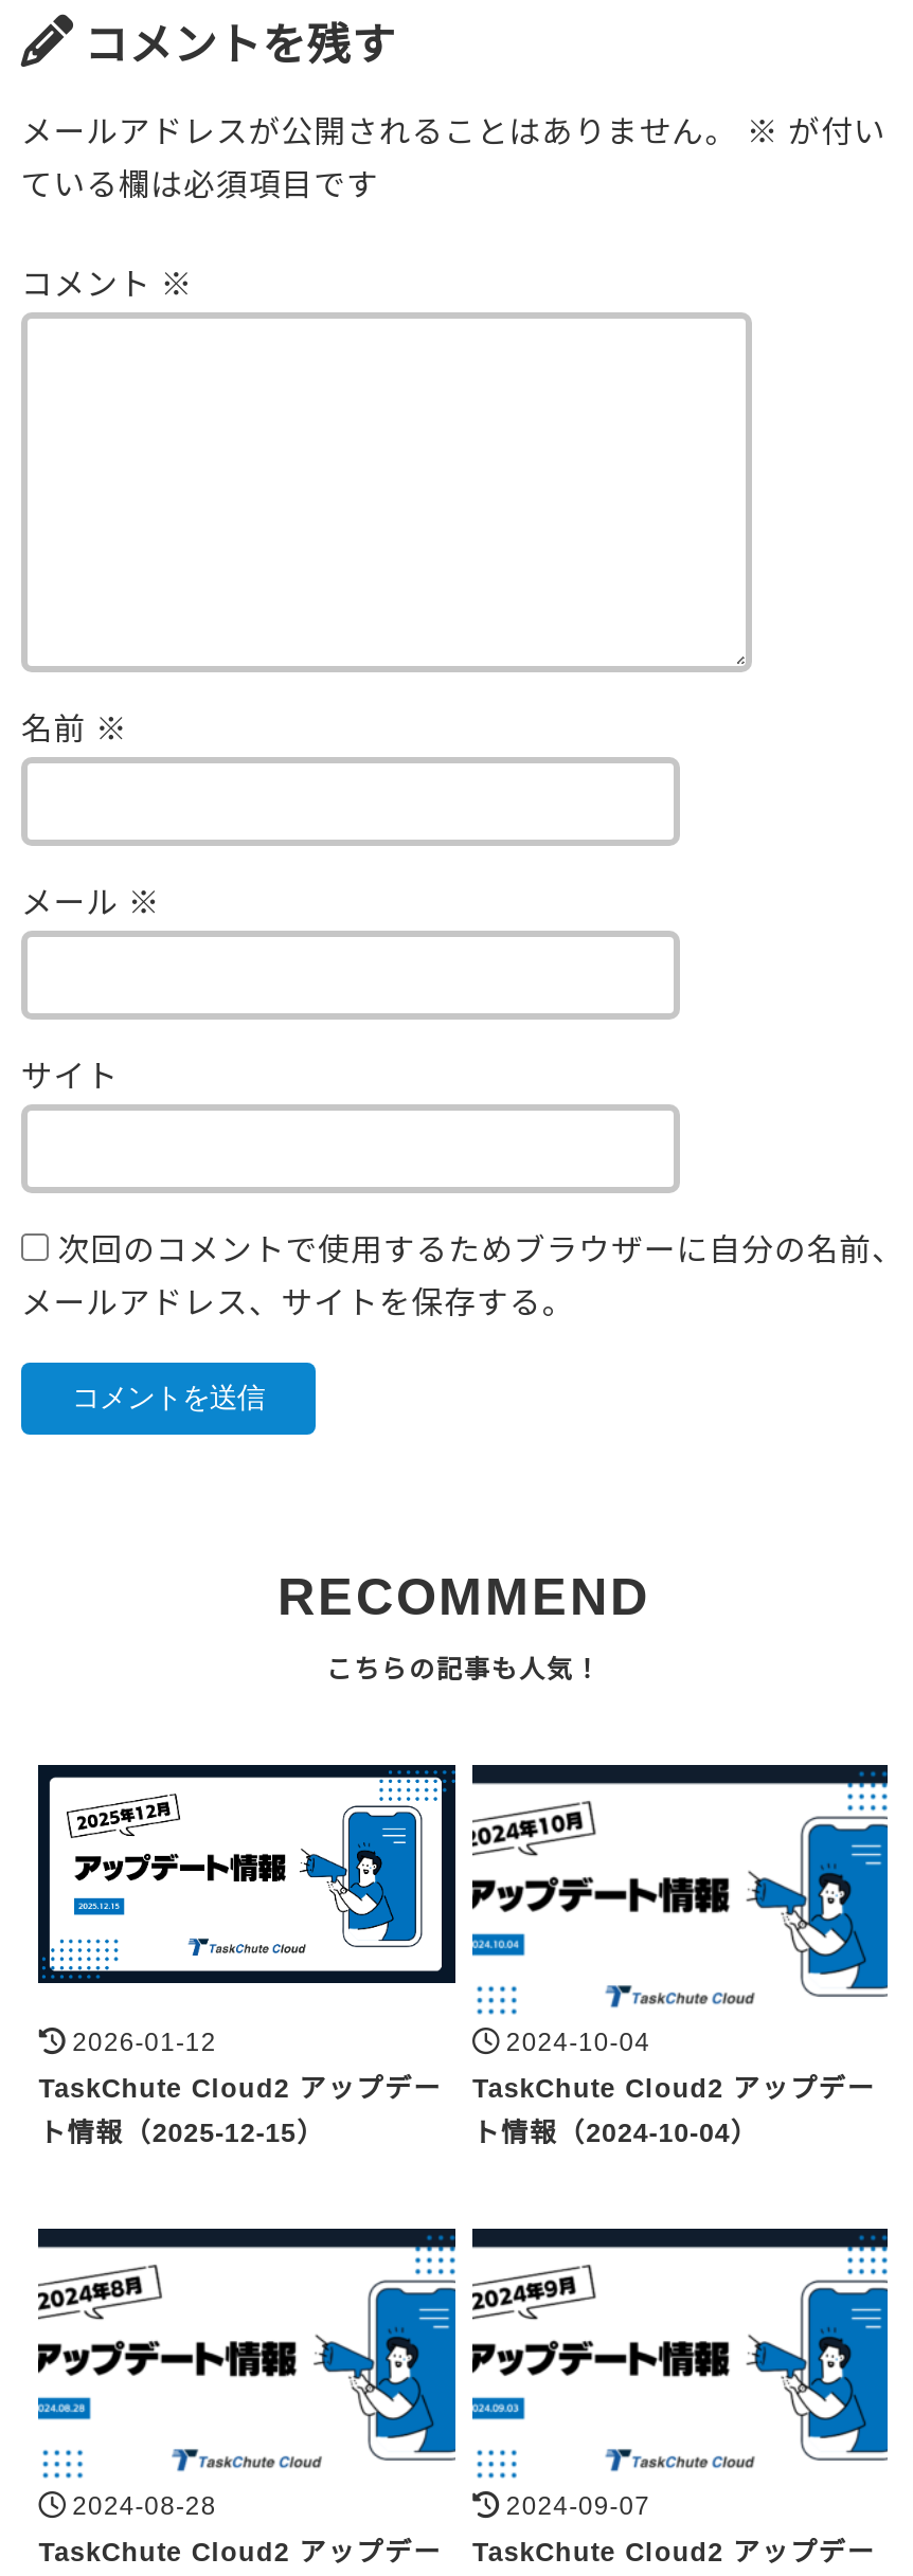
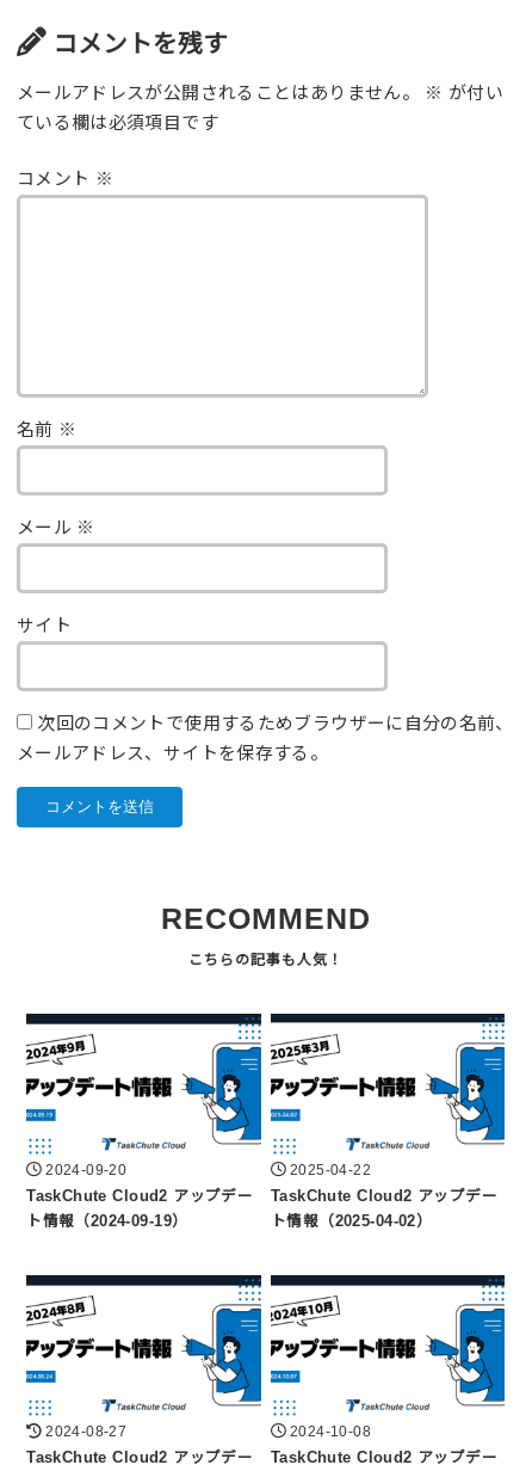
[36,1771,458,2058] [image] | 2026-01-12 -> [25,1020,262,1179] [image] | 2024-09-20
[506,2028,650,2058] 2024-10-04 -> [290,1162,371,1179] 2025-04-22
[39,2119,325,2149] ト情報（2025-12-15） -> [26,1213,188,1230] ト情報（2024-09-19）
[472,2119,759,2149] ト情報（2024-10-04） -> [271,1213,432,1230] ト情報（2025-04-02）
[72,2491,216,2520] 2024-08-28 -> [45,1423,127,1440] 2024-08-27
[506,2491,650,2520] 2024-09-07 -> [290,1423,371,1440] 2024-10-08

